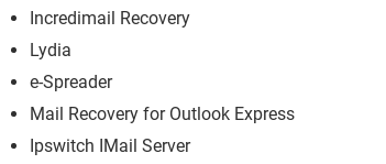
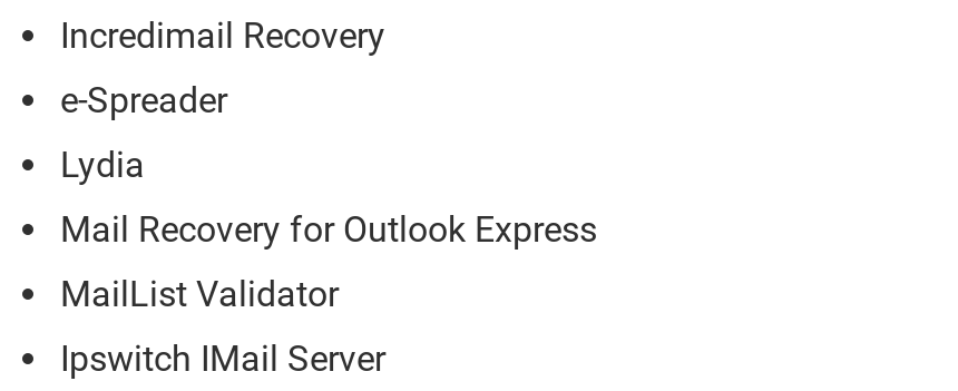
moved [30,72,112,93] -> [60,80,227,122]: e-Spreader
none -> [60,273,339,316] MailList Validator

